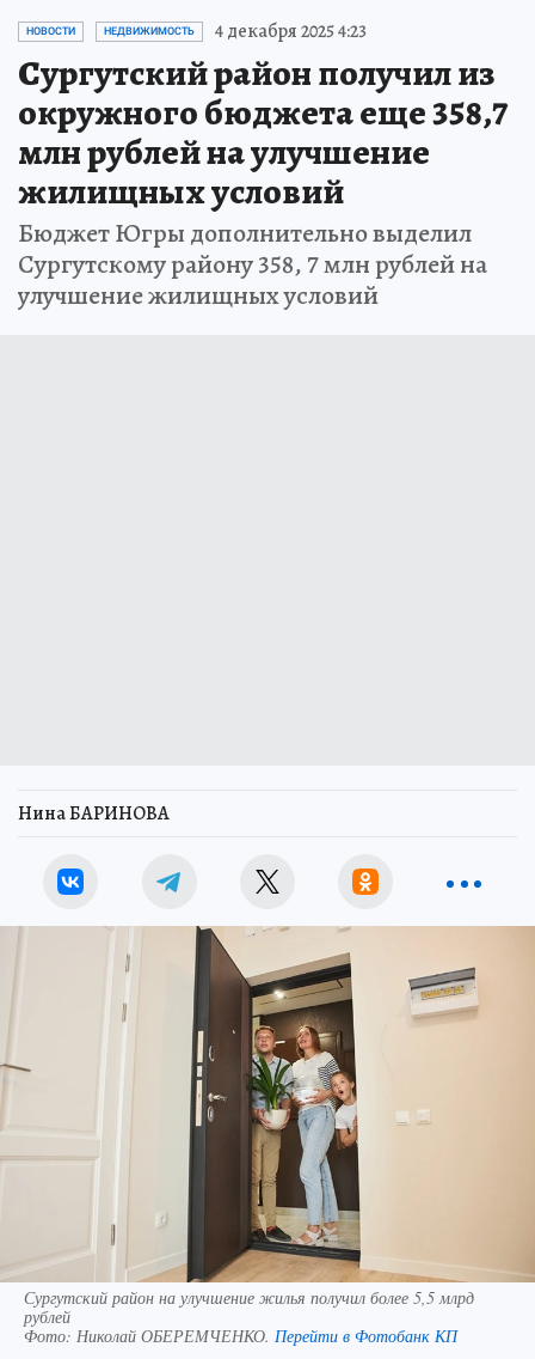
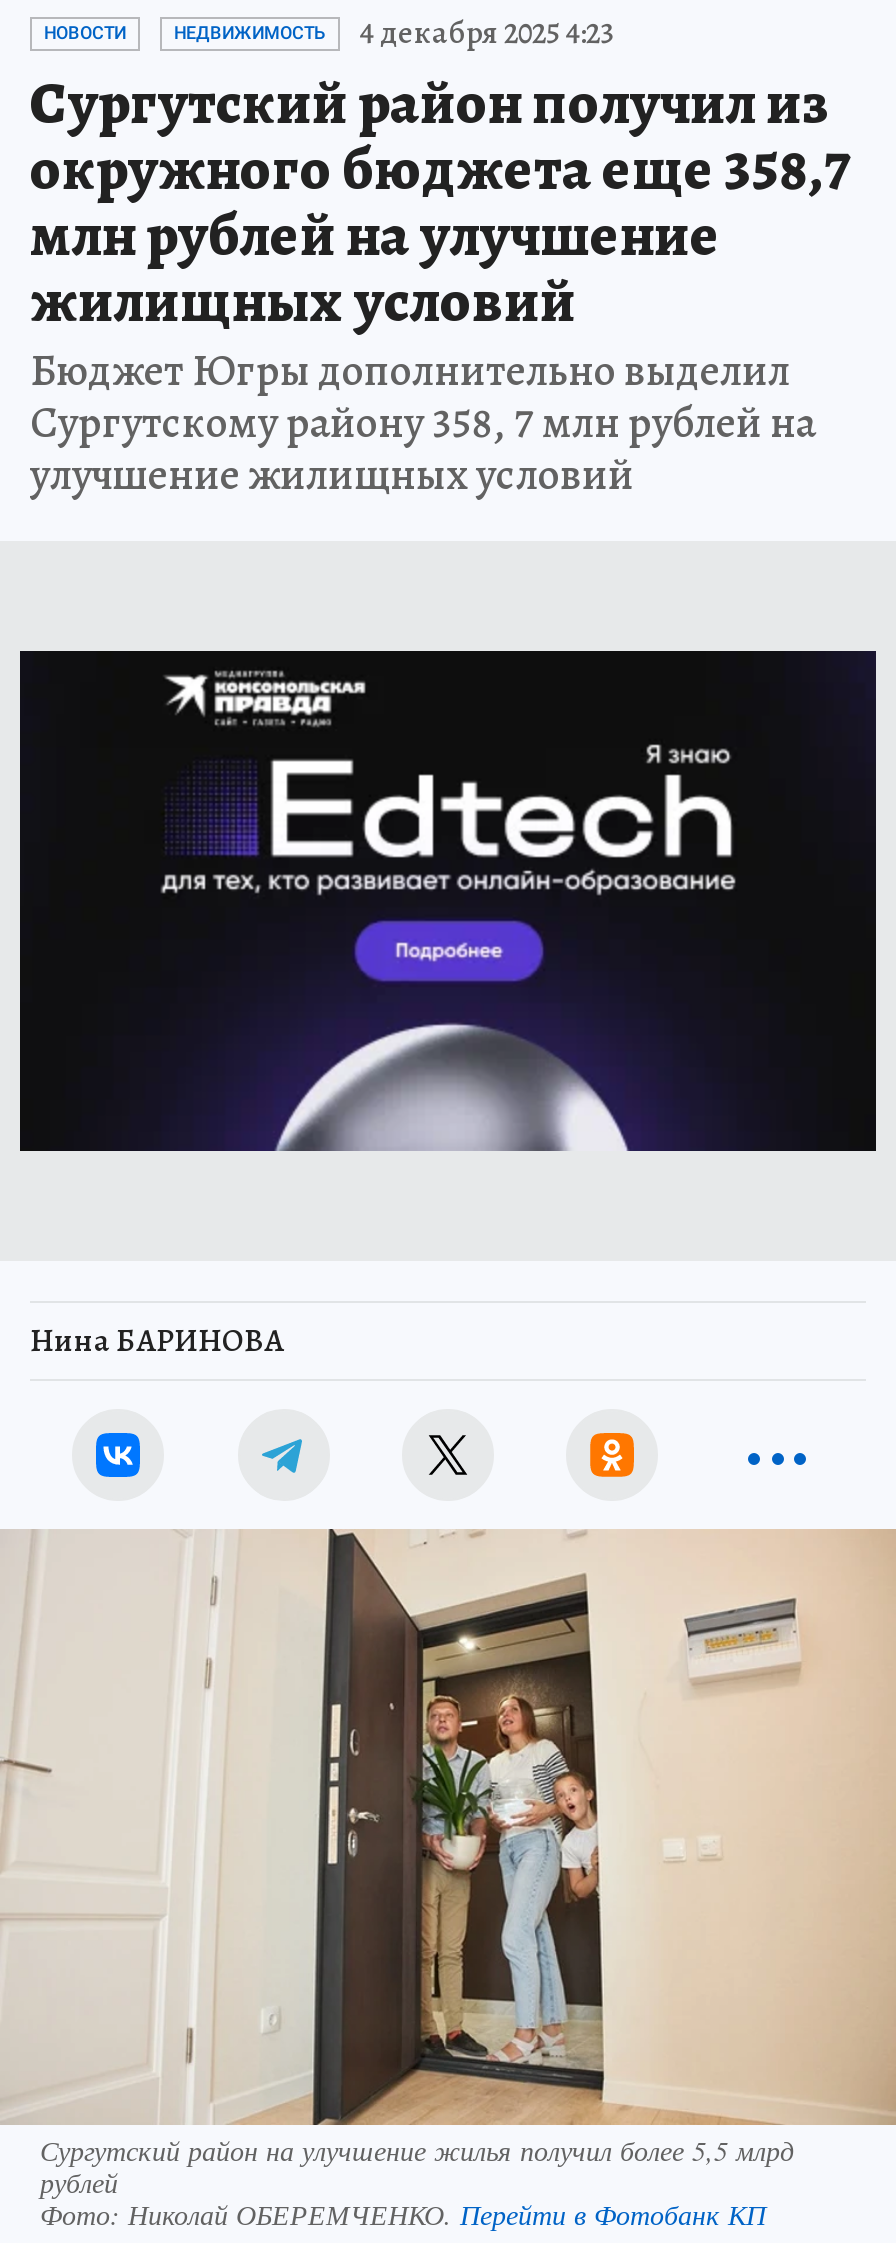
none -> [18,649,878,1153] [image]

